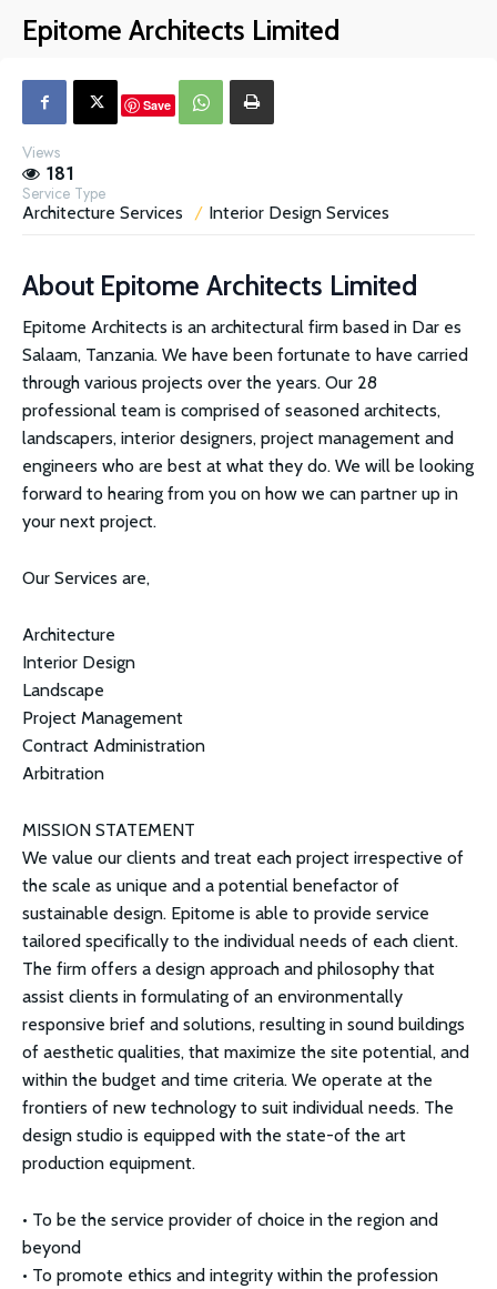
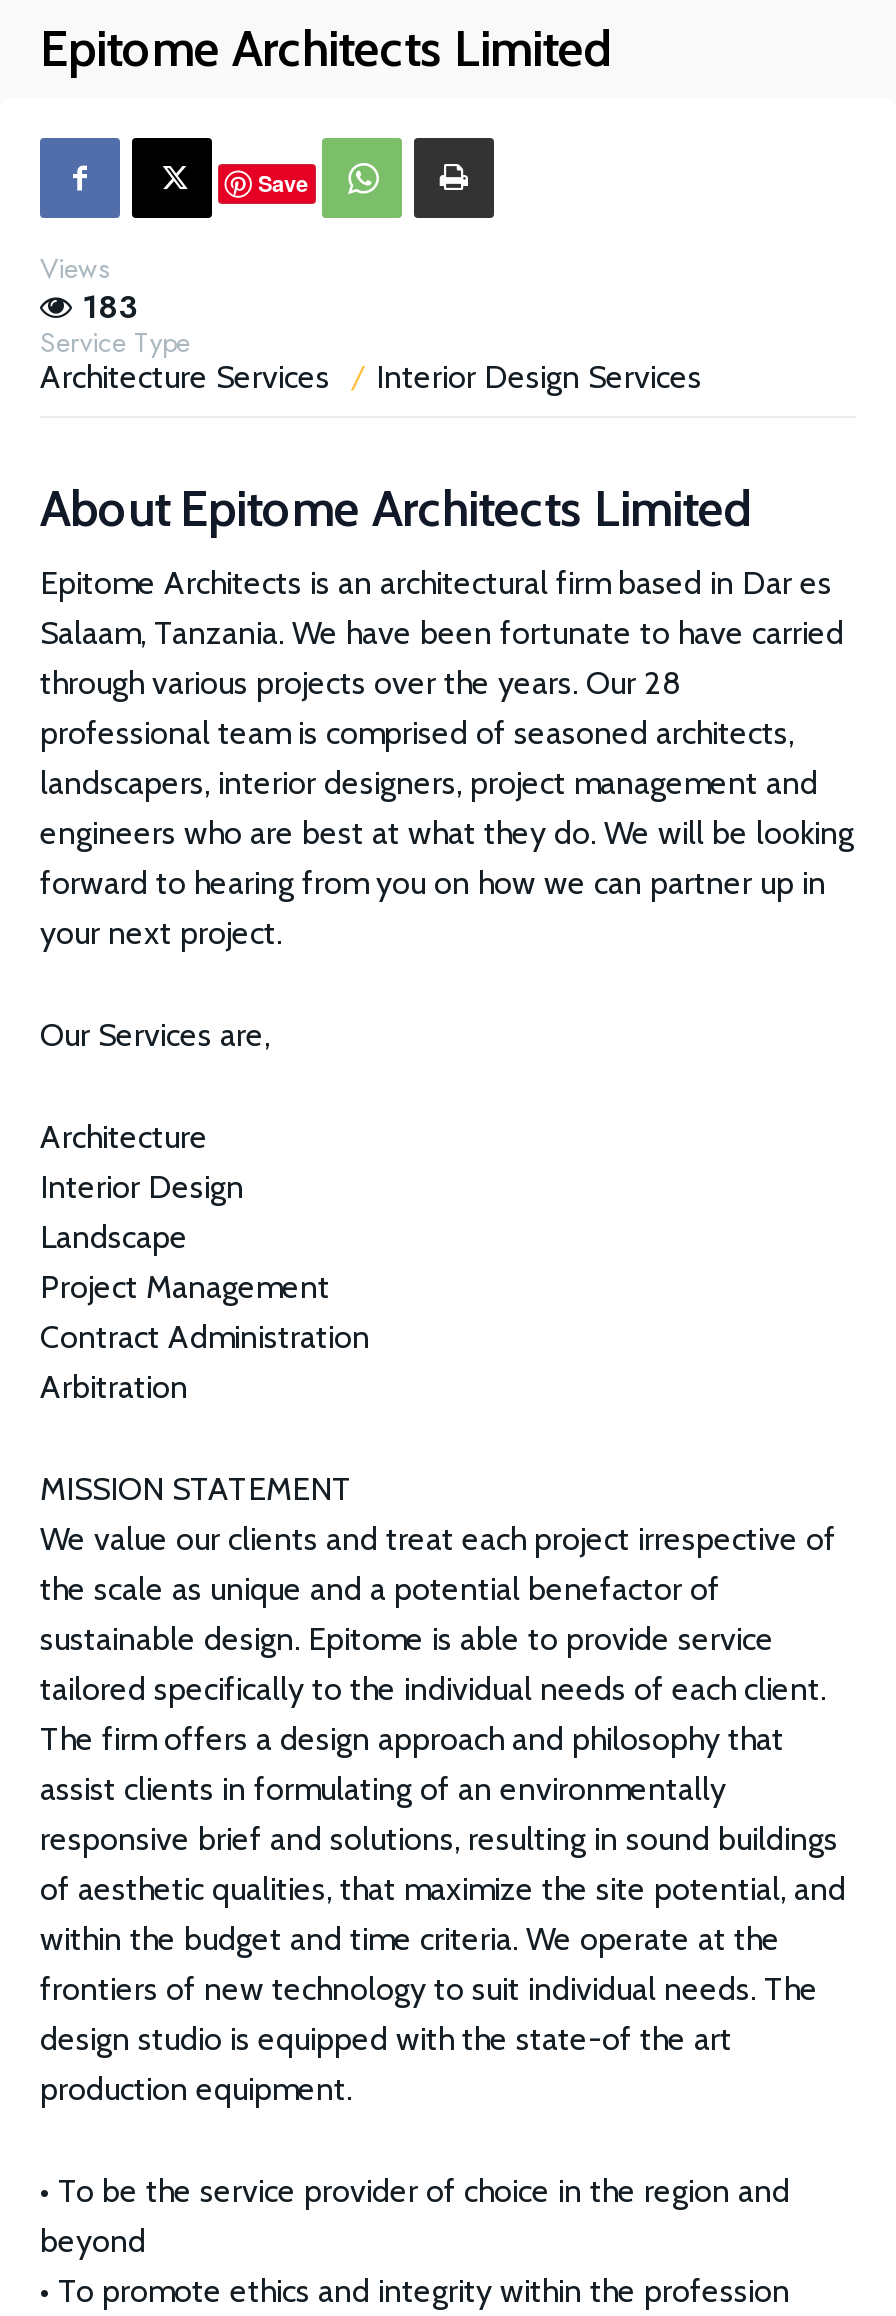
[45,161,74,186] 181 -> [82,284,138,330] 183

